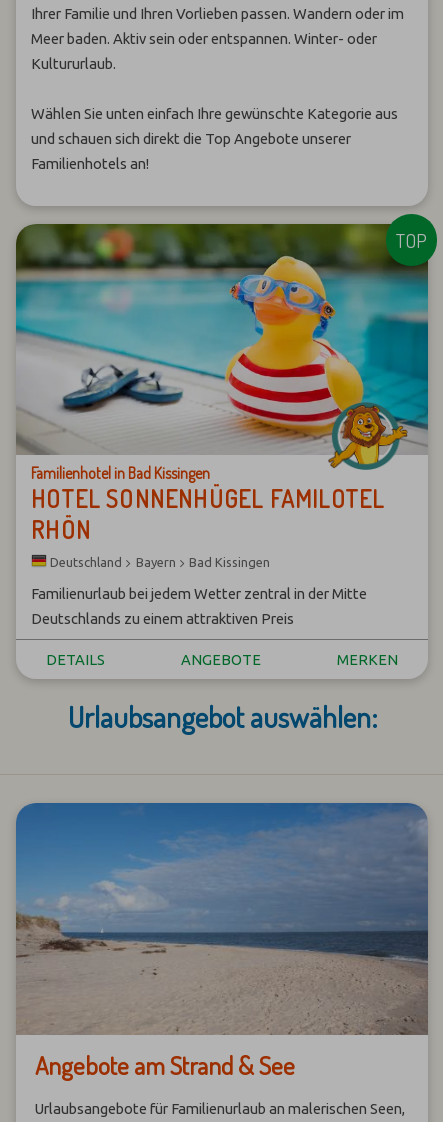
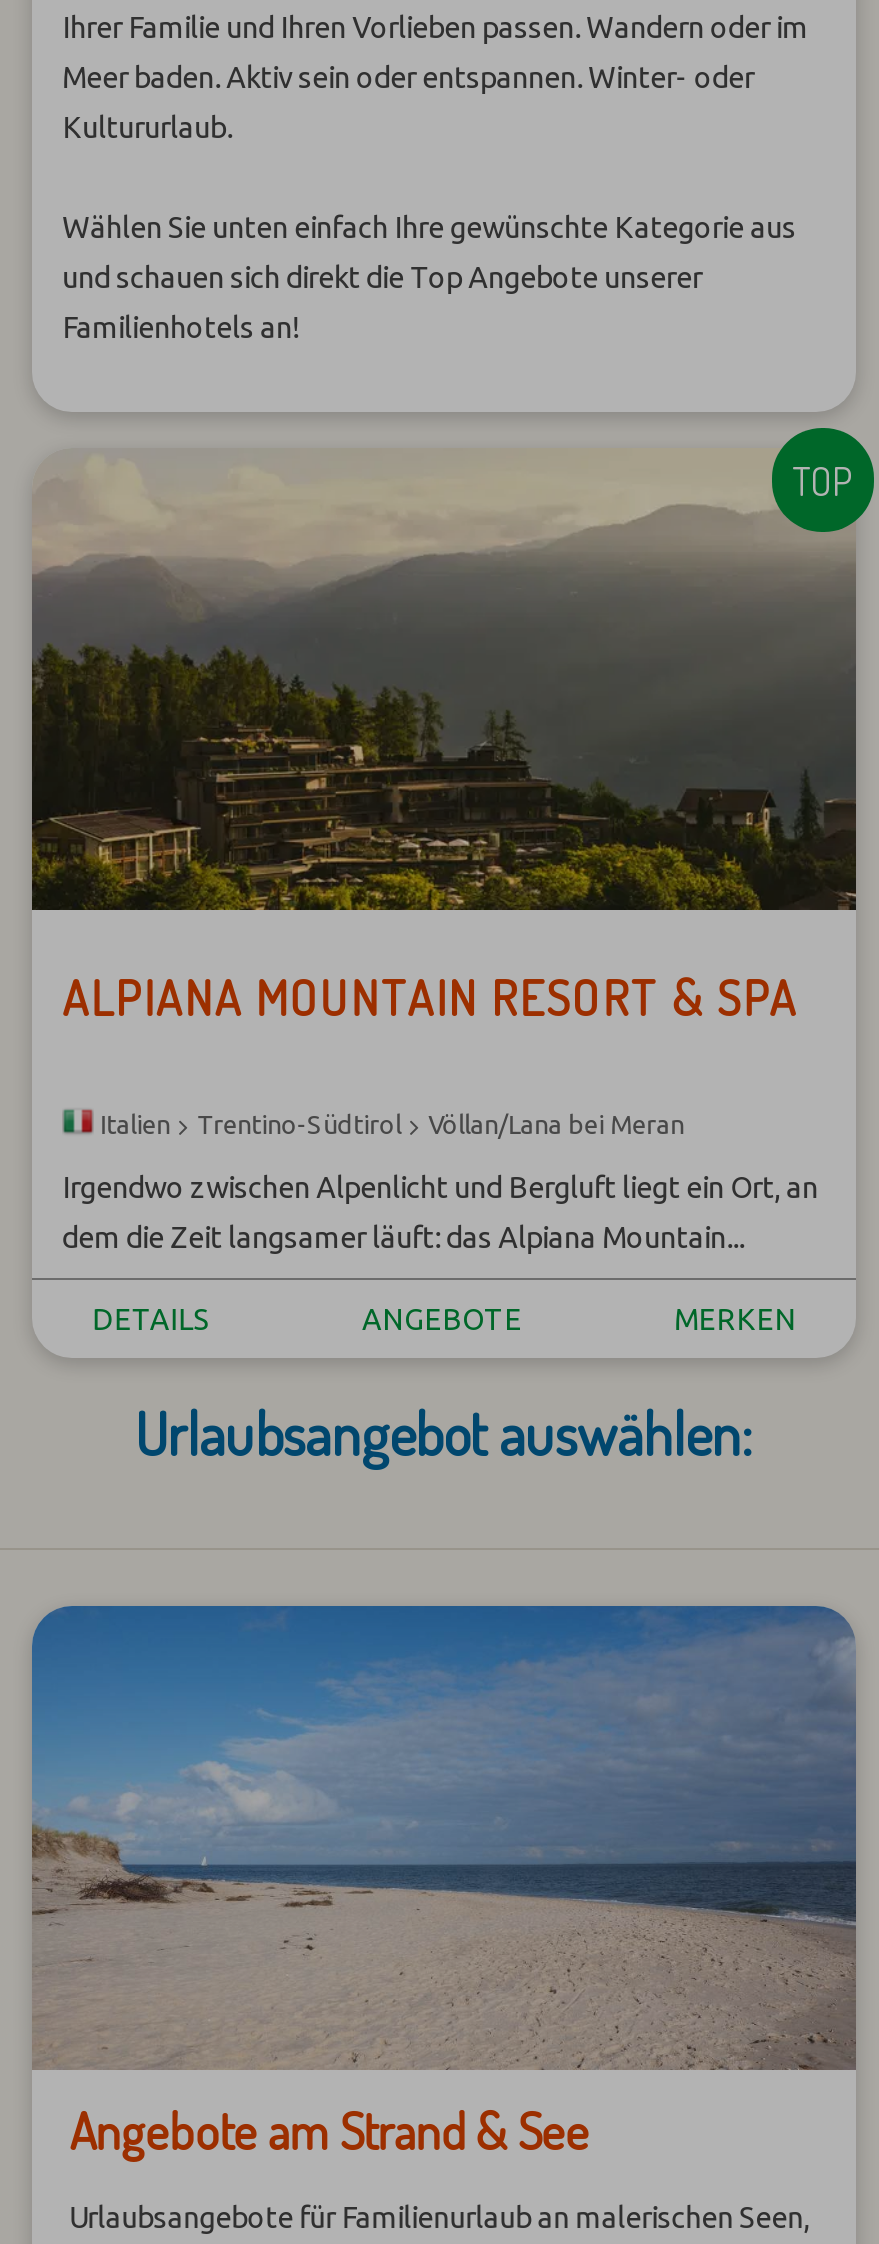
[15,223,429,627] [image] | Familienhotel in Bad Kissingen | HOTEL SONNENHÜGEL FAMILOTEL | RHÖN | Deutschland | Bayern | Bad Kissingen | Familienurlaub bei jedem Wetter zentral in der Mitte | Deutschlands zu einem attraktiven Preis -> [30,448,858,1255] [image] | ALPIANA MOUNTAIN RESORT & SPA | Italien | Trentino-Südtirol | Völlan/Lana bei Meran | Irgendwo zwischen Alpenlicht und Bergluft liegt ein Ort, an | dem die Zeit langsamer läuft: das Alpiana Mountain...

